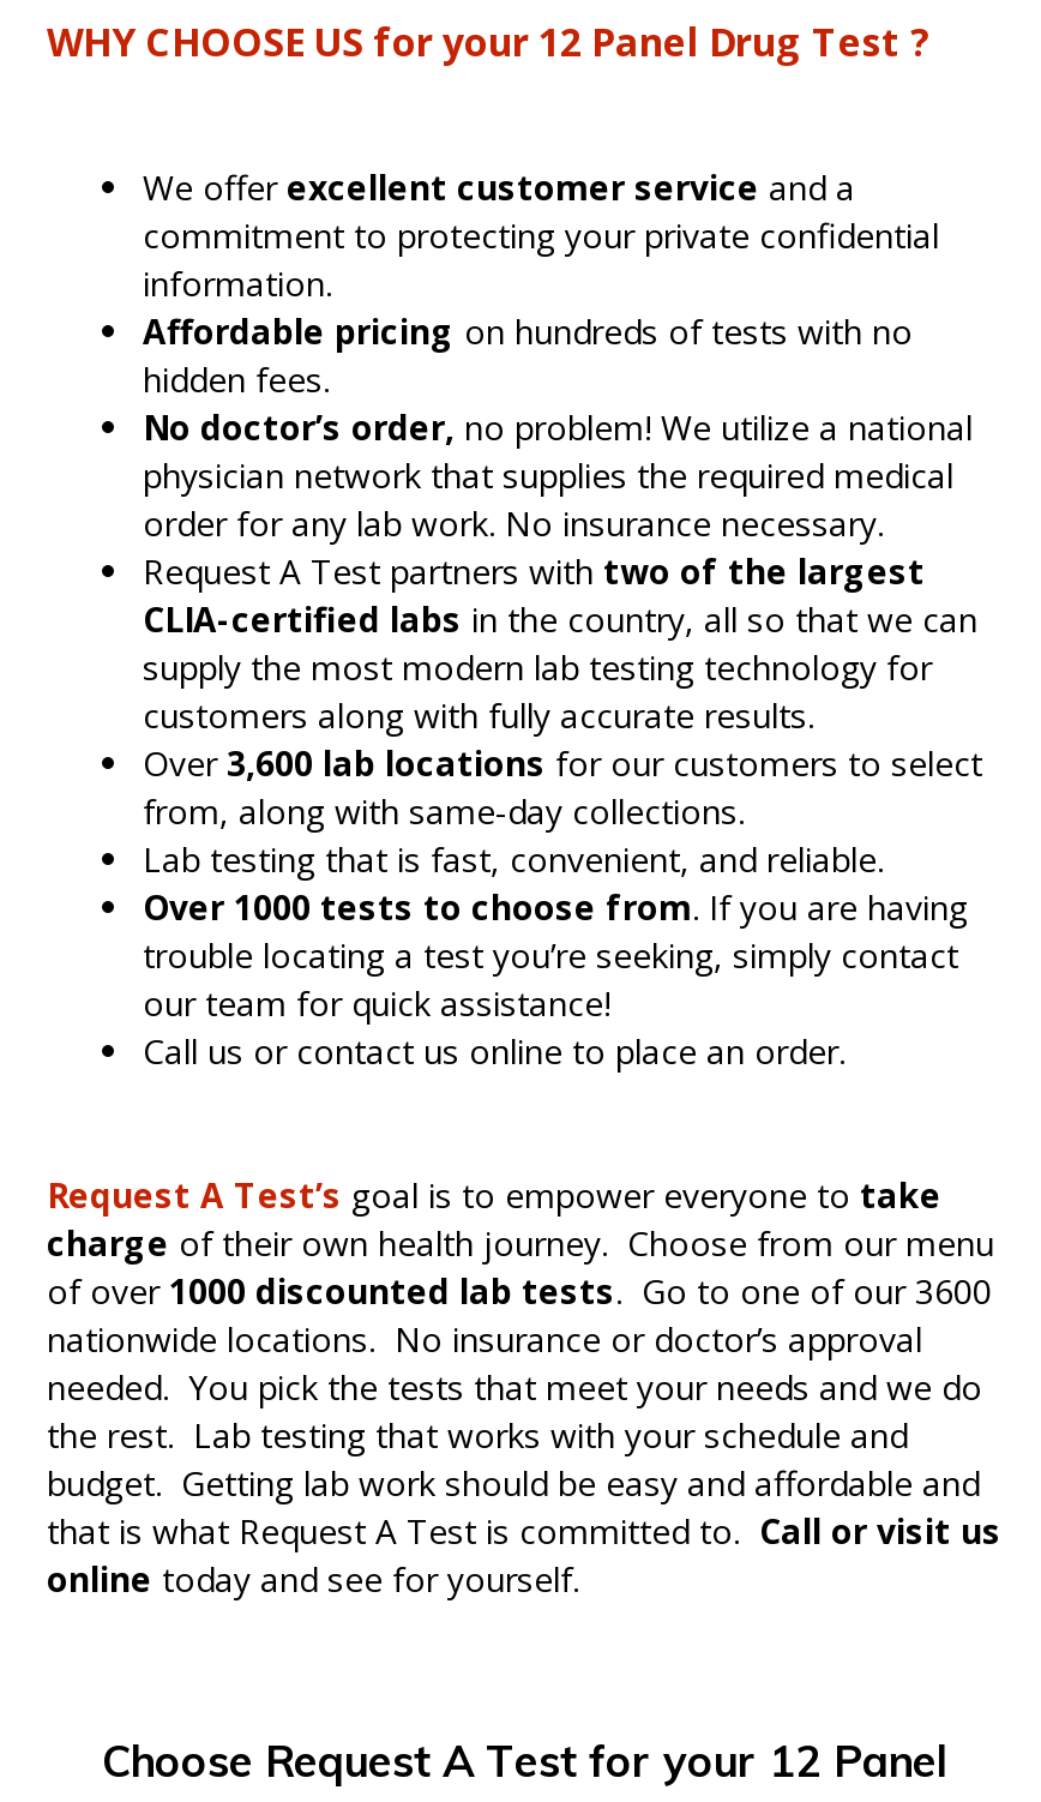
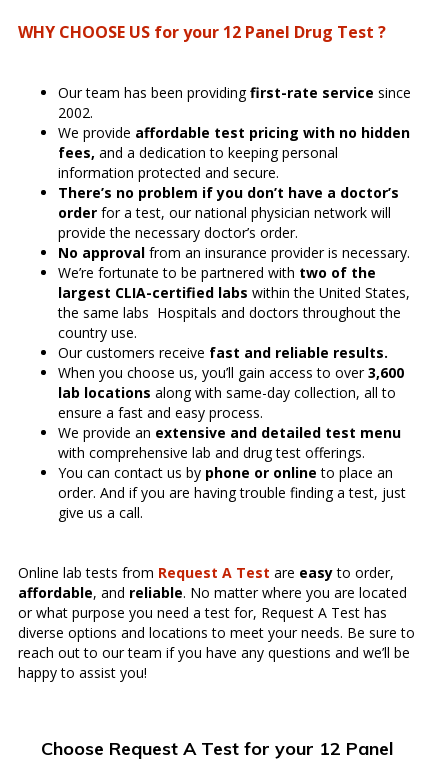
[143,164,982,1074] We offer excellent customer service and a | commitment to protecting your private confidential | information. | Affordable pricing on hundreds of tests with no | hidden fees. | No doctor’s order, no problem! We utilize a national | physician network that supplies the required medical | order for any lab work. No insurance necessary. | Request A Test partners with two of the largest | CLIA-certified labs in the country, all so that we can | supply the most modern lab testing technology for | customers along with fully accurate results. | Over 3,600 lab locations for our customers to select | from, along with same-day collections. | Lab testing that is fast, convenient, and reliable. | Over 1000 tests to choose from. If you are having | trouble locating a test you’re seeking, simply contact | our team for quick assistance! | Call us or contact us online to place an order. -> [58,83,411,522] Our team has been providing first-rate service since | 2002. | We provide affordable test pricing with no hidden | fees, and a dedication to keeping personal | information protected and secure. | There’s no problem if you don’t have a doctor’s | order for a test, our national physician network will | provide the necessary doctor’s order. | No approval from an insurance provider is necessary. | We’re fortunate to be partnered with two of the | largest CLIA-certified labs within the United States, | the same labs Hospitals and doctors throughout the | country use. | Our customers receive fast and reliable results. | When you choose us, you’ll gain access to over 3,600 | lab locations along with same-day collection, all to | ensure a fast and easy process. | We provide an extensive and detailed test menu | with comprehensive lab and drug test offerings. | You can contact us by phone or online to place an | order. And if you are having trouble finding a test, just | give us a call.
[47,1172,1001,1602] Request A Test’s goal is to empower everyone to take | charge of their own health journey. Choose from our menu | of over 1000 discounted lab tests. Go to one of our 3600 | nationwide locations. No insurance or doctor’s approval | needed. You pick the tests that meet your needs and we do | the rest. Lab testing that works with your schedule and | budget. Getting lab work should be easy and affordable and | that is what Request A Test is committed to. Call or visit us | online today and see for yourself. -> [18,563,415,682] Online lab tests from Request A Test are easy to order, | affordable, and reliable. No matter where you are located | or what purpose you need a test for, Request A Test has | diverse options and locations to meet your needs. Be sure to | reach out to our team if you have any questions and we’ll be | happy to assist you!

